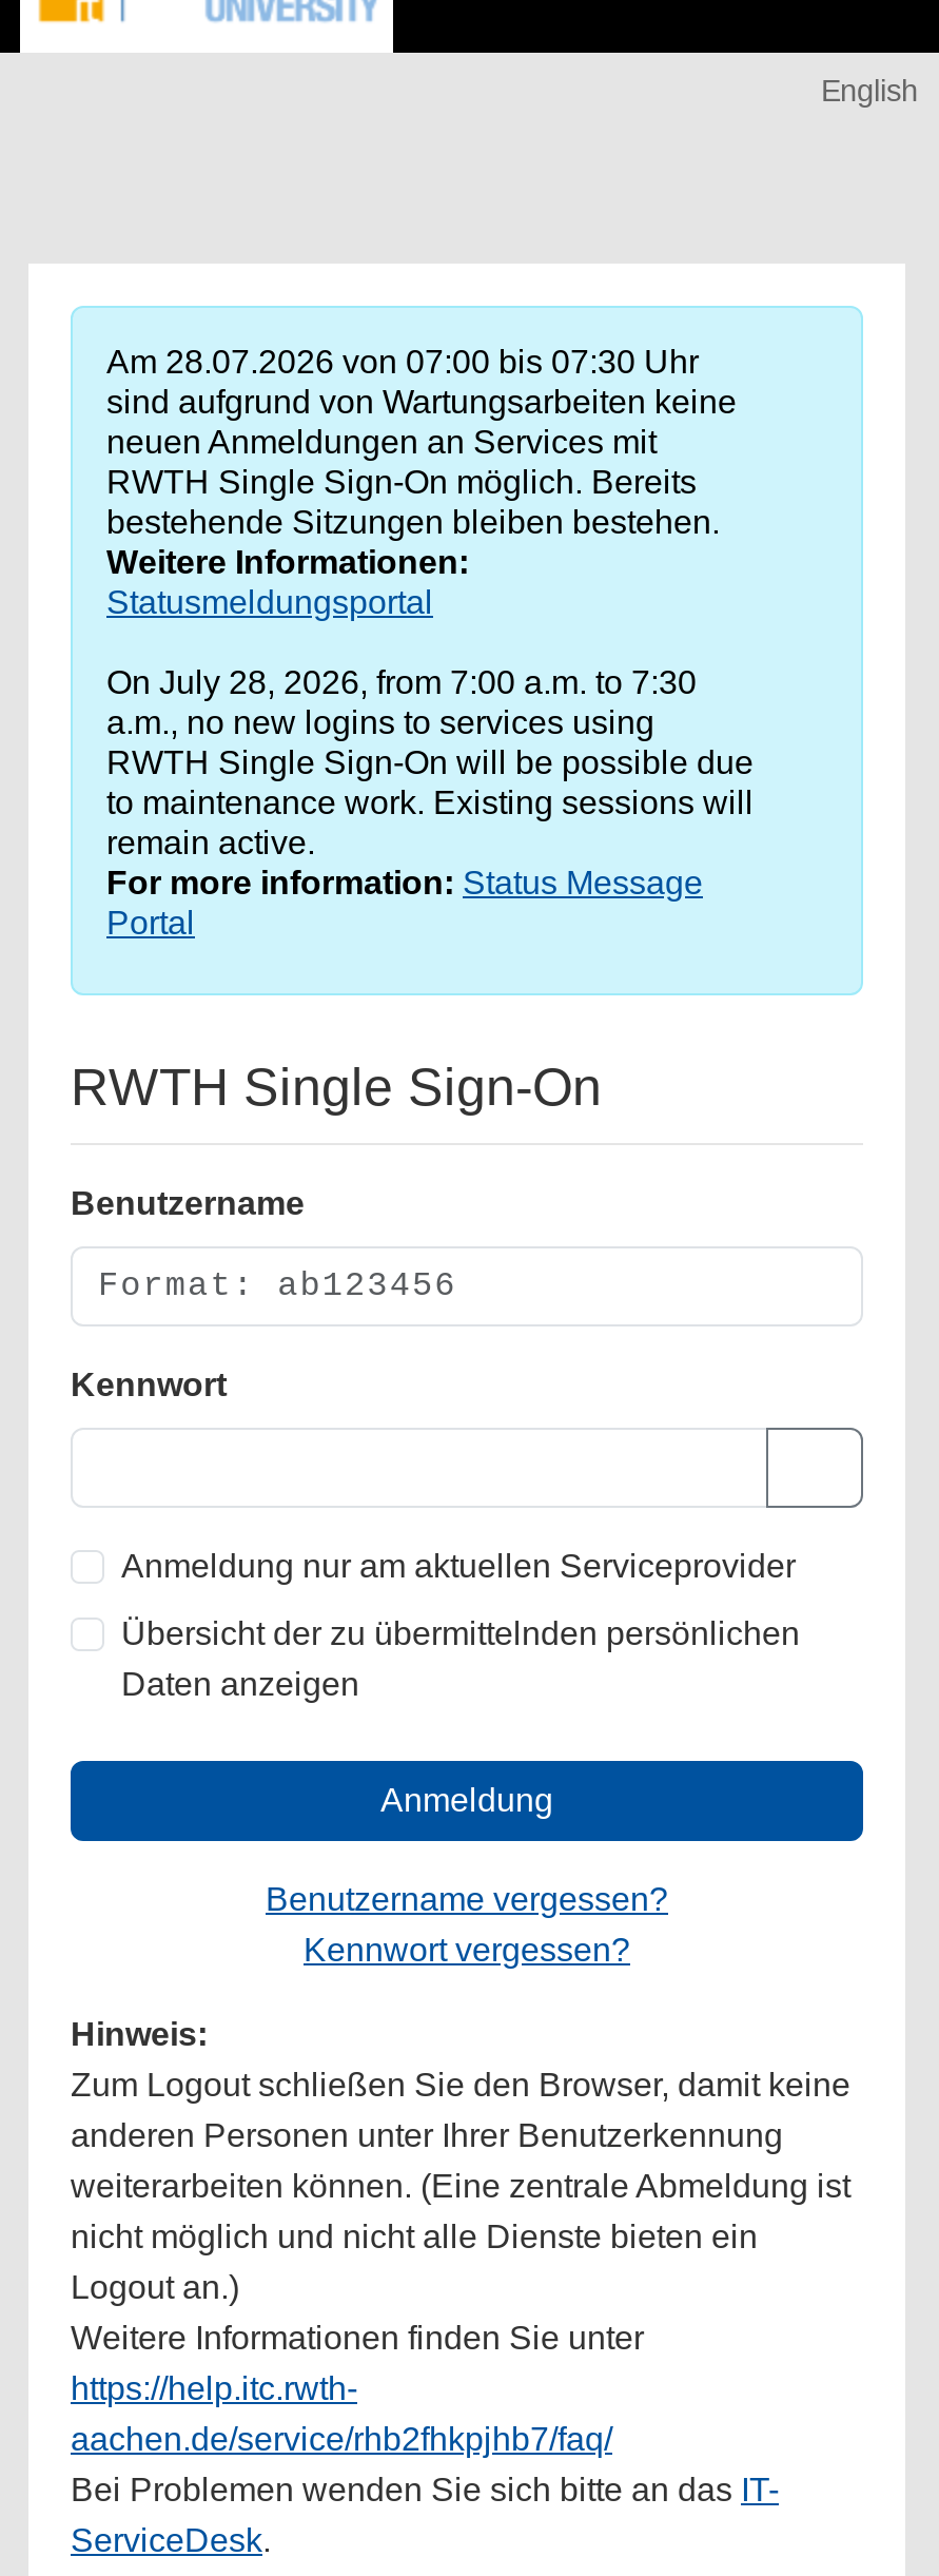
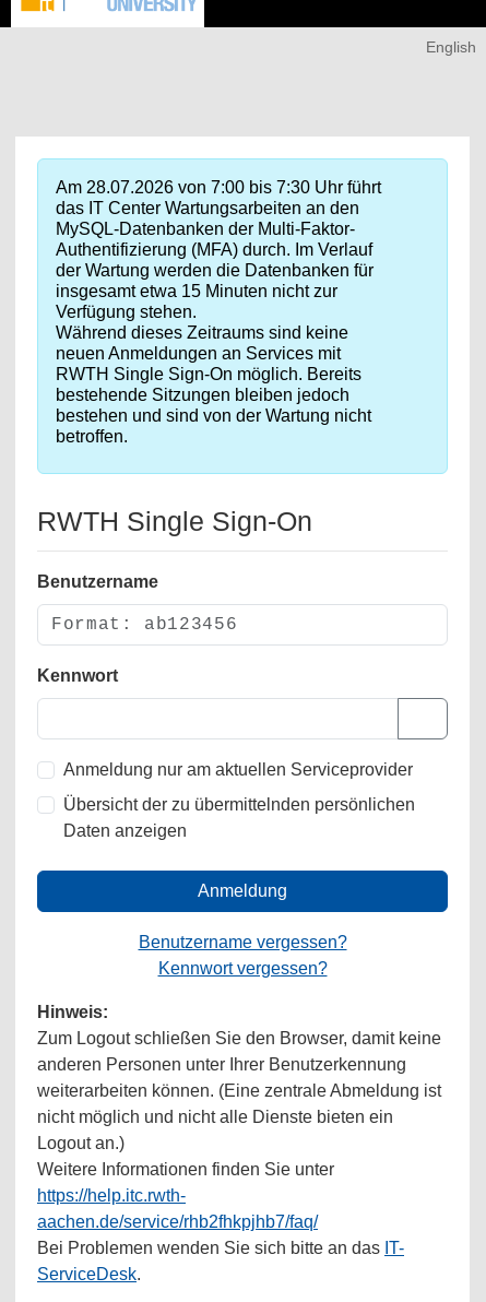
[106,344,737,420] Am 28.07.2026 von 07:00 bis 07:30 Uhr | sind aufgrund von Wartungsarbeiten keine -> [56,178,381,342] Am 28.07.2026 von 7:00 bis 7:30 Uhr führt | das IT Center Wartungsarbeiten an den | MySQL-Datenbanken der Multi-Faktor- | Authentifizierung (MFA) durch. Im Verlauf | der Wartung werden die Datenbanken für | insgesamt etwa 15 Minuten nicht zur | Verfügung stehen. | Während dieses Zeitraums sind keine
moved [106,424,697,500] -> [56,344,361,383]: neuen Anmeldungen an Services mit | RWTH Single Sign-On möglich. Bereits
[106,504,754,941] bestehende Sitzungen bleiben bestehen. | Weitere Informationen: | Statusmeldungsportal | On July 28, 2026, from 7:00 a.m. to 7:30 | a.m., no new logins to services using | RWTH Single Sign-On will be possible due | to maintenance work. Existing sessions will | remain active. | For more information: Status Message | Portal -> [56,386,371,446] bestehende Sitzungen bleiben jedoch | bestehen und sind von der Wartung nicht | betroffen.

